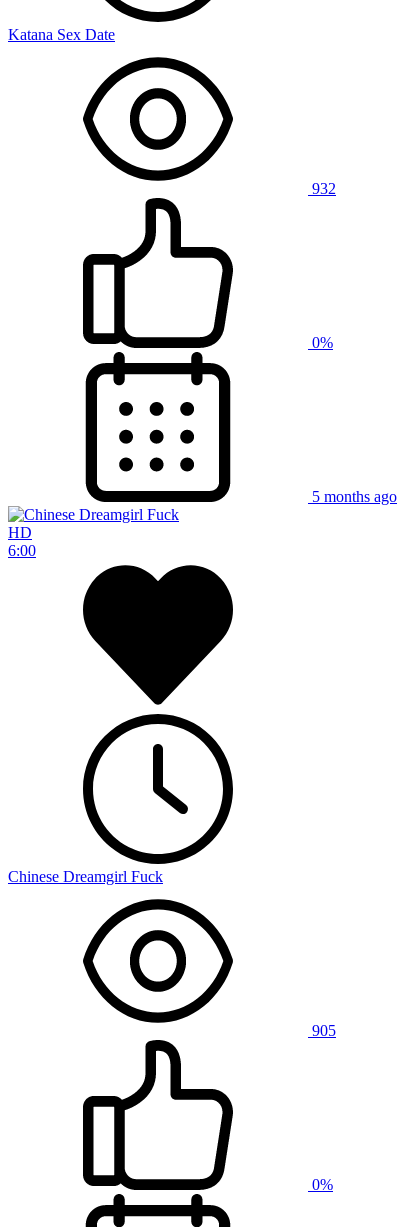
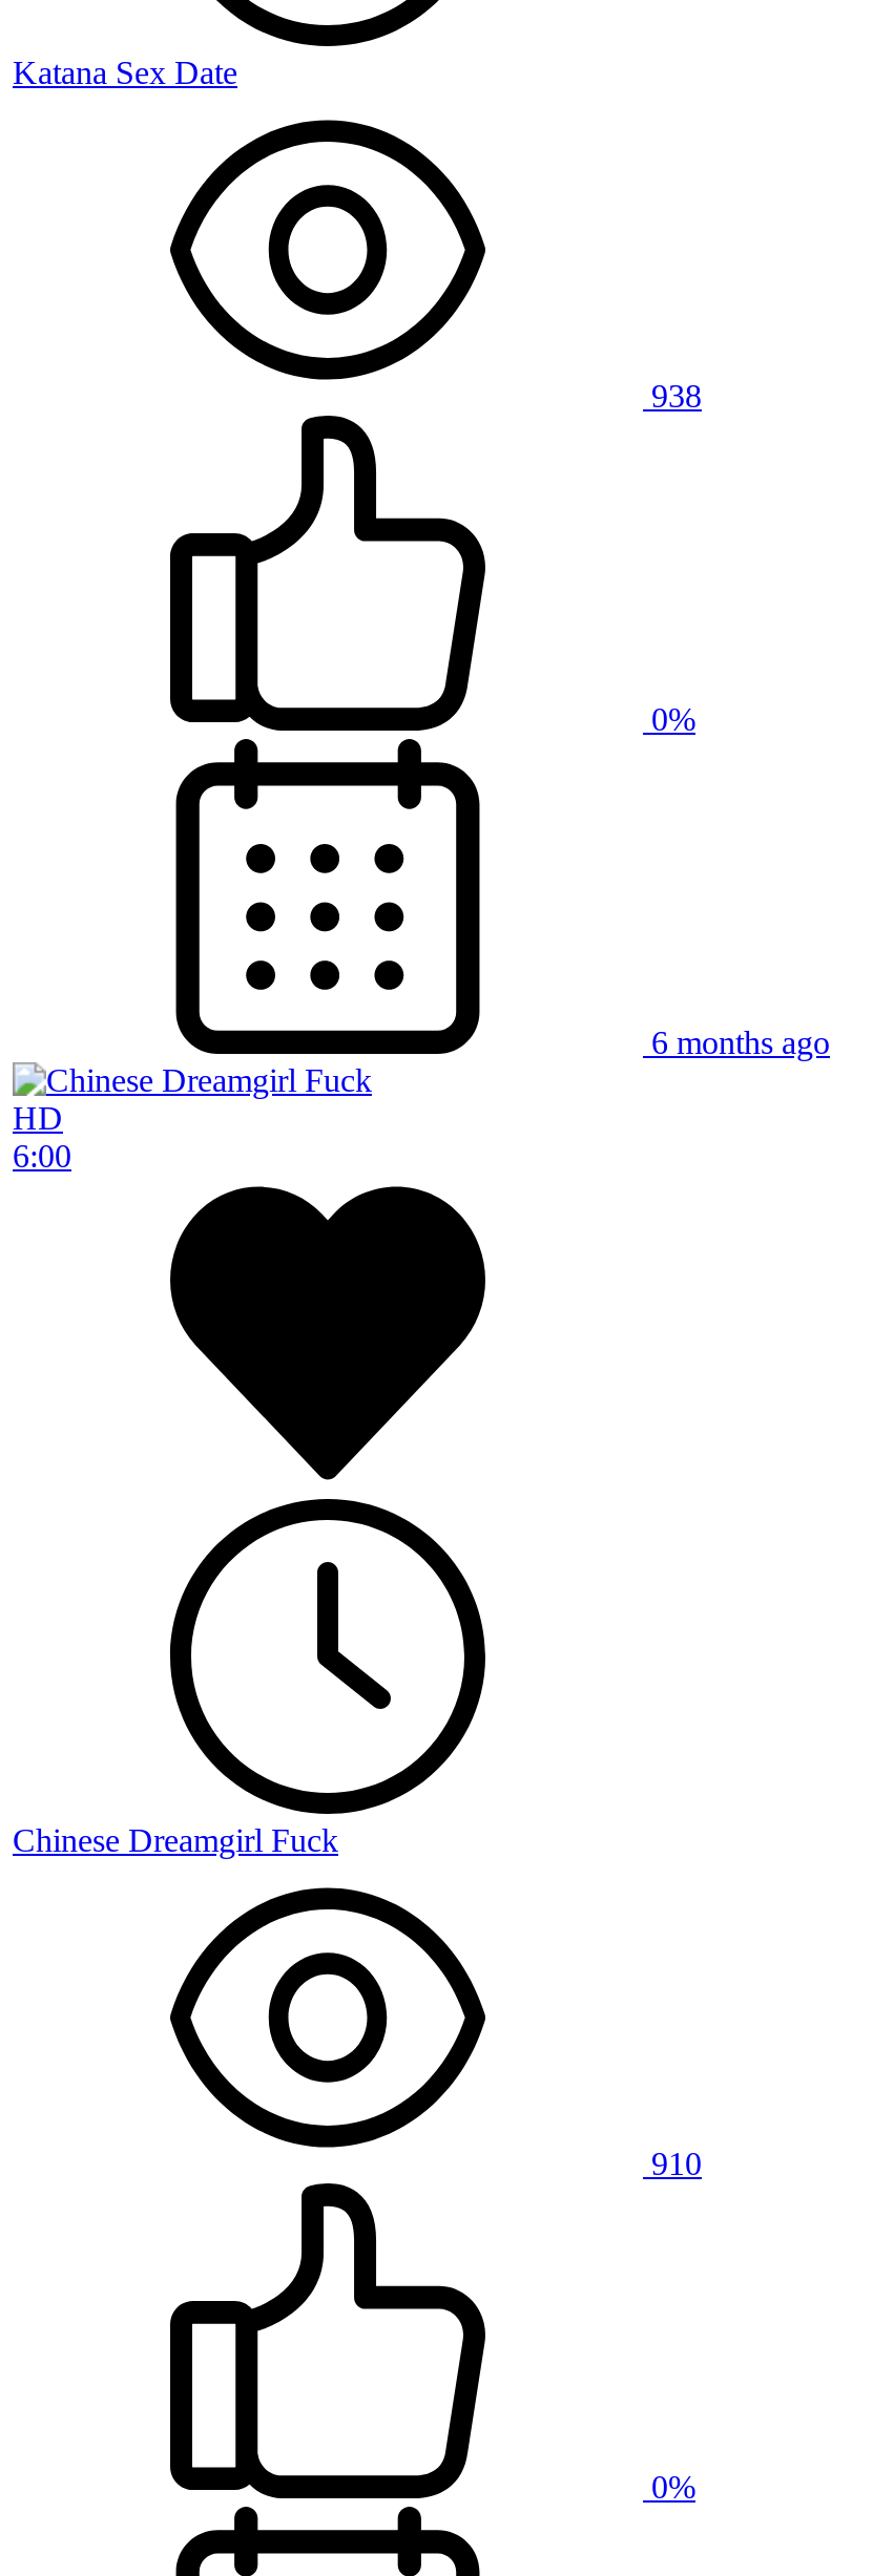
[308,180,336,197] 932 -> [643,377,702,413] 938
[308,488,397,505] 5 months ago -> [643,1024,830,1060] 6 months ago
[308,1022,336,1039] 905 -> [643,2145,702,2181] 910

